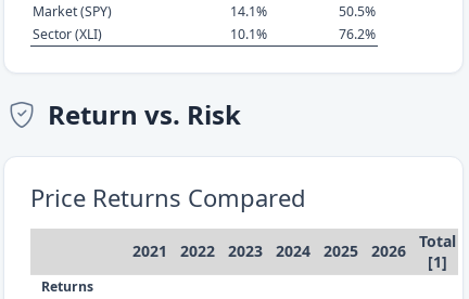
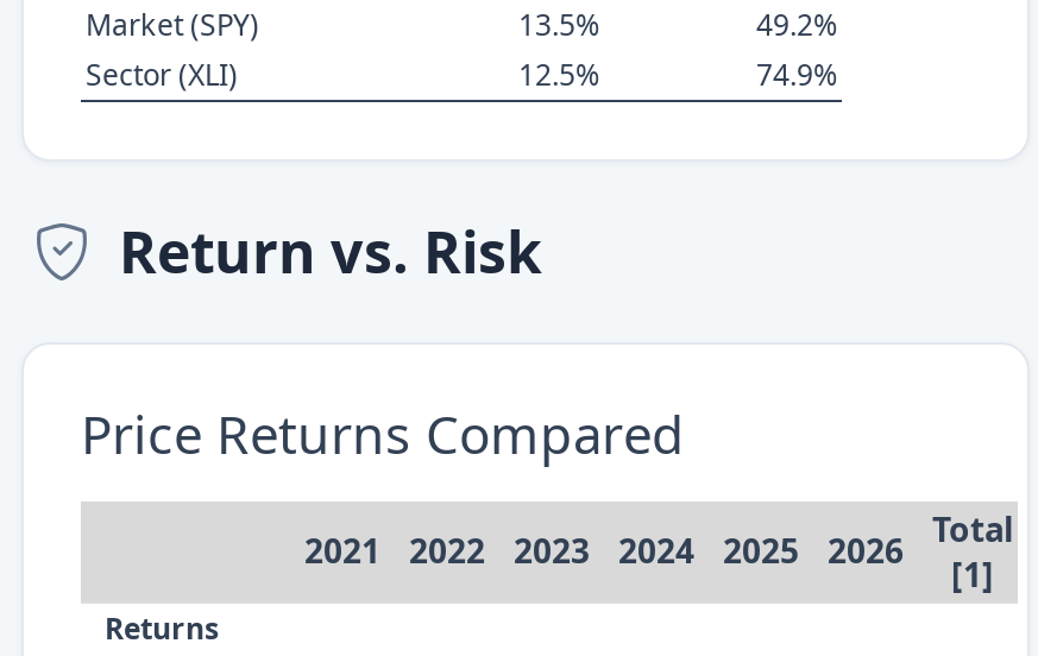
[230,2,267,21] 14.1% -> [518,5,599,45] 13.5%
[339,2,376,21] 50.5% -> [756,5,837,45] 49.2%
[230,25,267,43] 10.1% -> [518,55,599,95] 12.5%
[339,25,376,43] 76.2% -> [756,55,837,95] 74.9%

